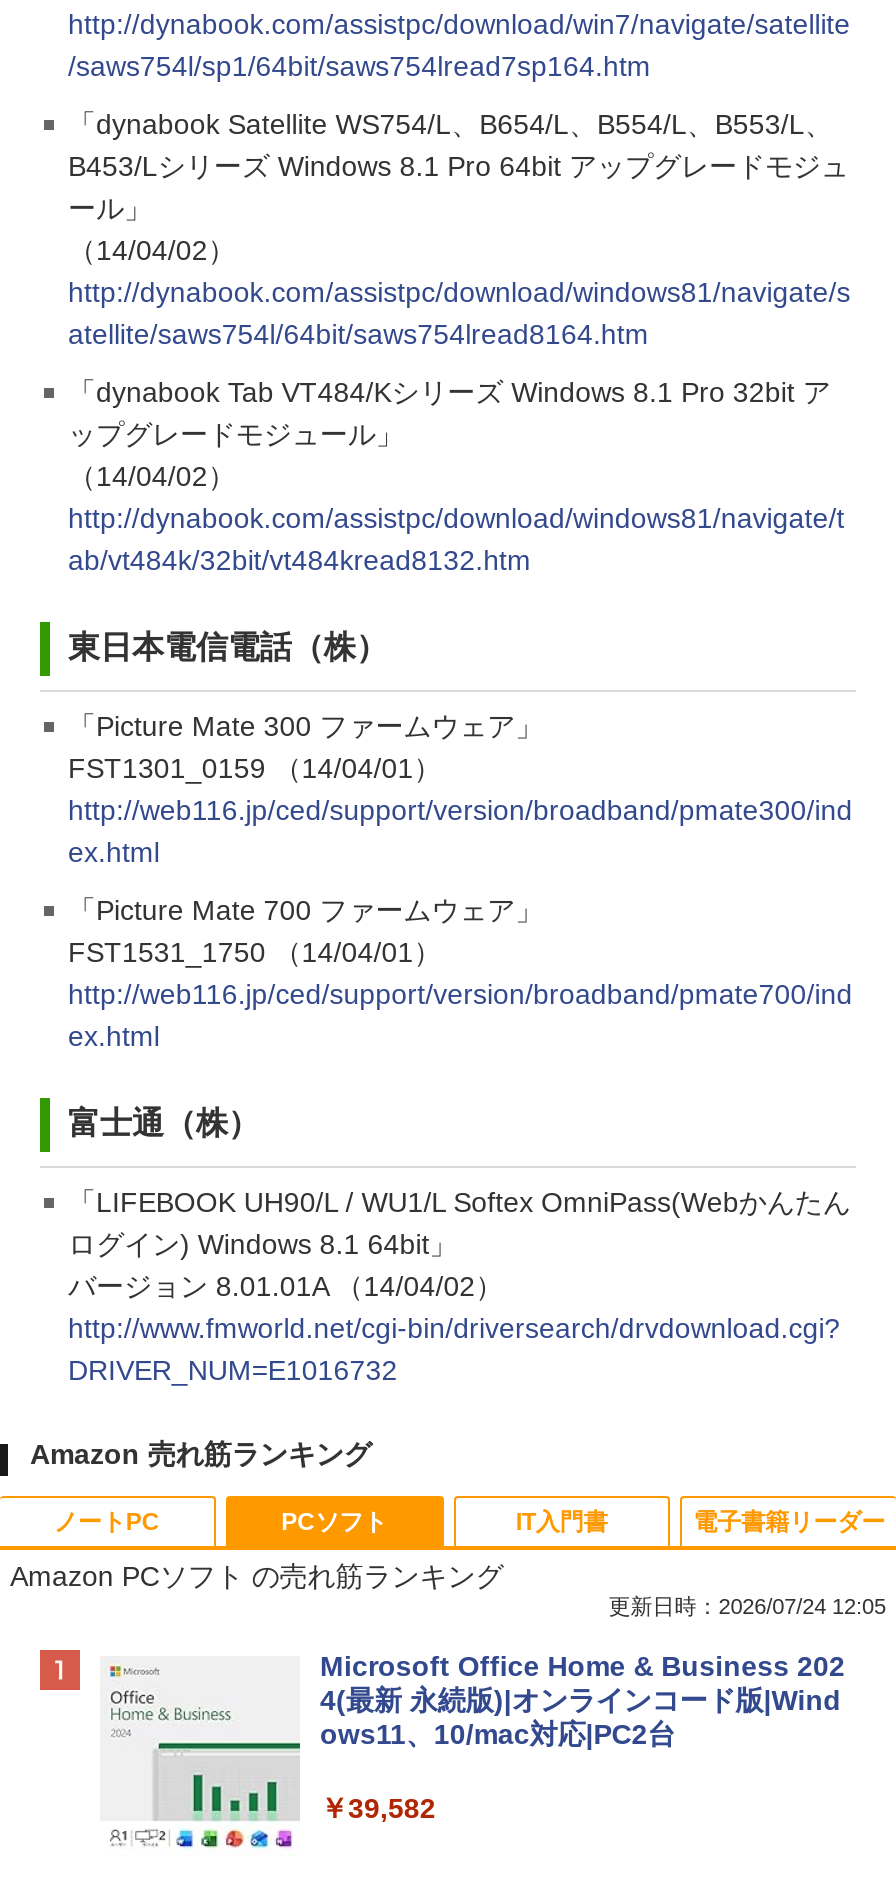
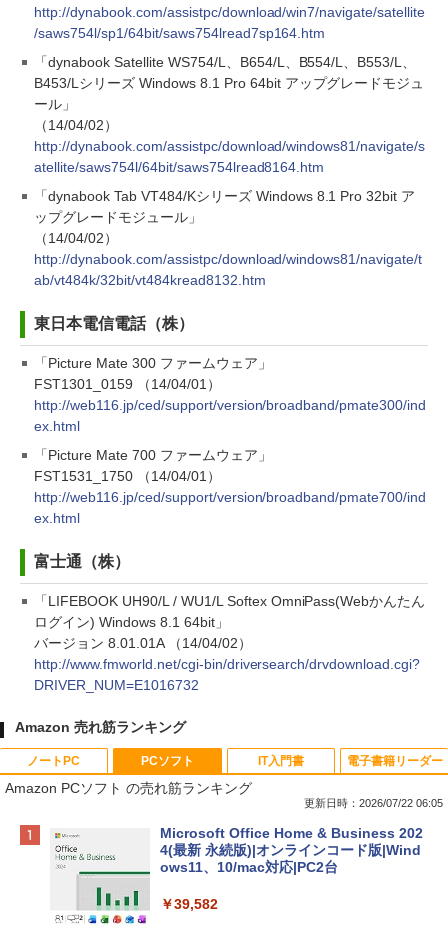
[609,1594,886,1618] 更新日時：2026/07/24 12:05 -> [304,797,443,809] 更新日時：2026/07/22 06:05

